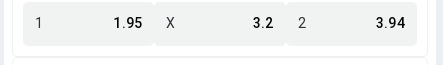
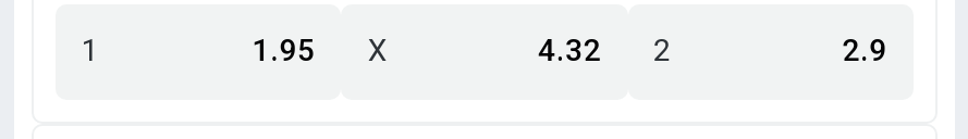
[253,15,306,31] 3.2 2 -> [538,33,672,67] 4.32 2
[376,15,405,31] 3.94 -> [842,33,887,67] 2.9

